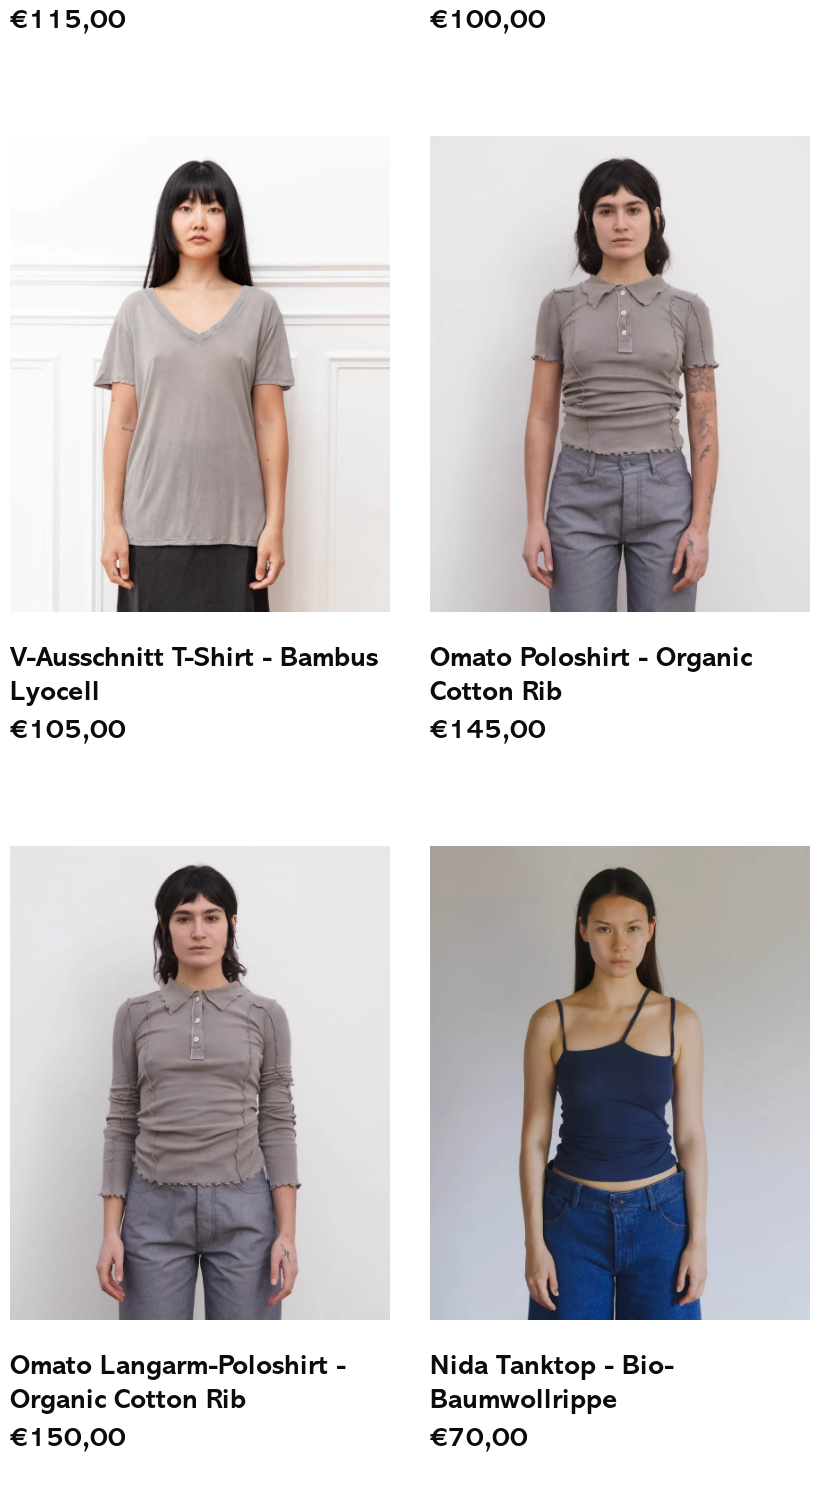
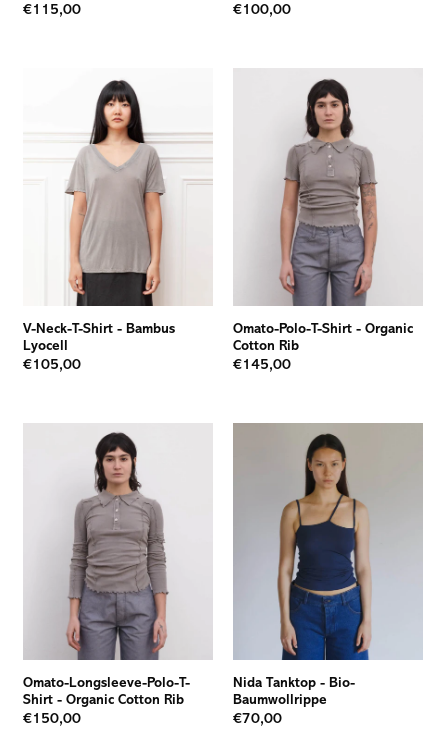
[10,645,378,671] V-Ausschnitt T-Shirt - Bambus -> [23,323,175,336] V-Neck-T-Shirt - Bambus
[430,645,752,671] Omato Poloshirt - Organic -> [233,323,413,336] Omato-Polo-T-Shirt - Organic
[10,1354,346,1414] Omato Langarm-Poloshirt - | Organic Cotton Rib -> [23,677,190,707] Omato-Longsleeve-Polo-T- | Shirt - Organic Cotton Rib

